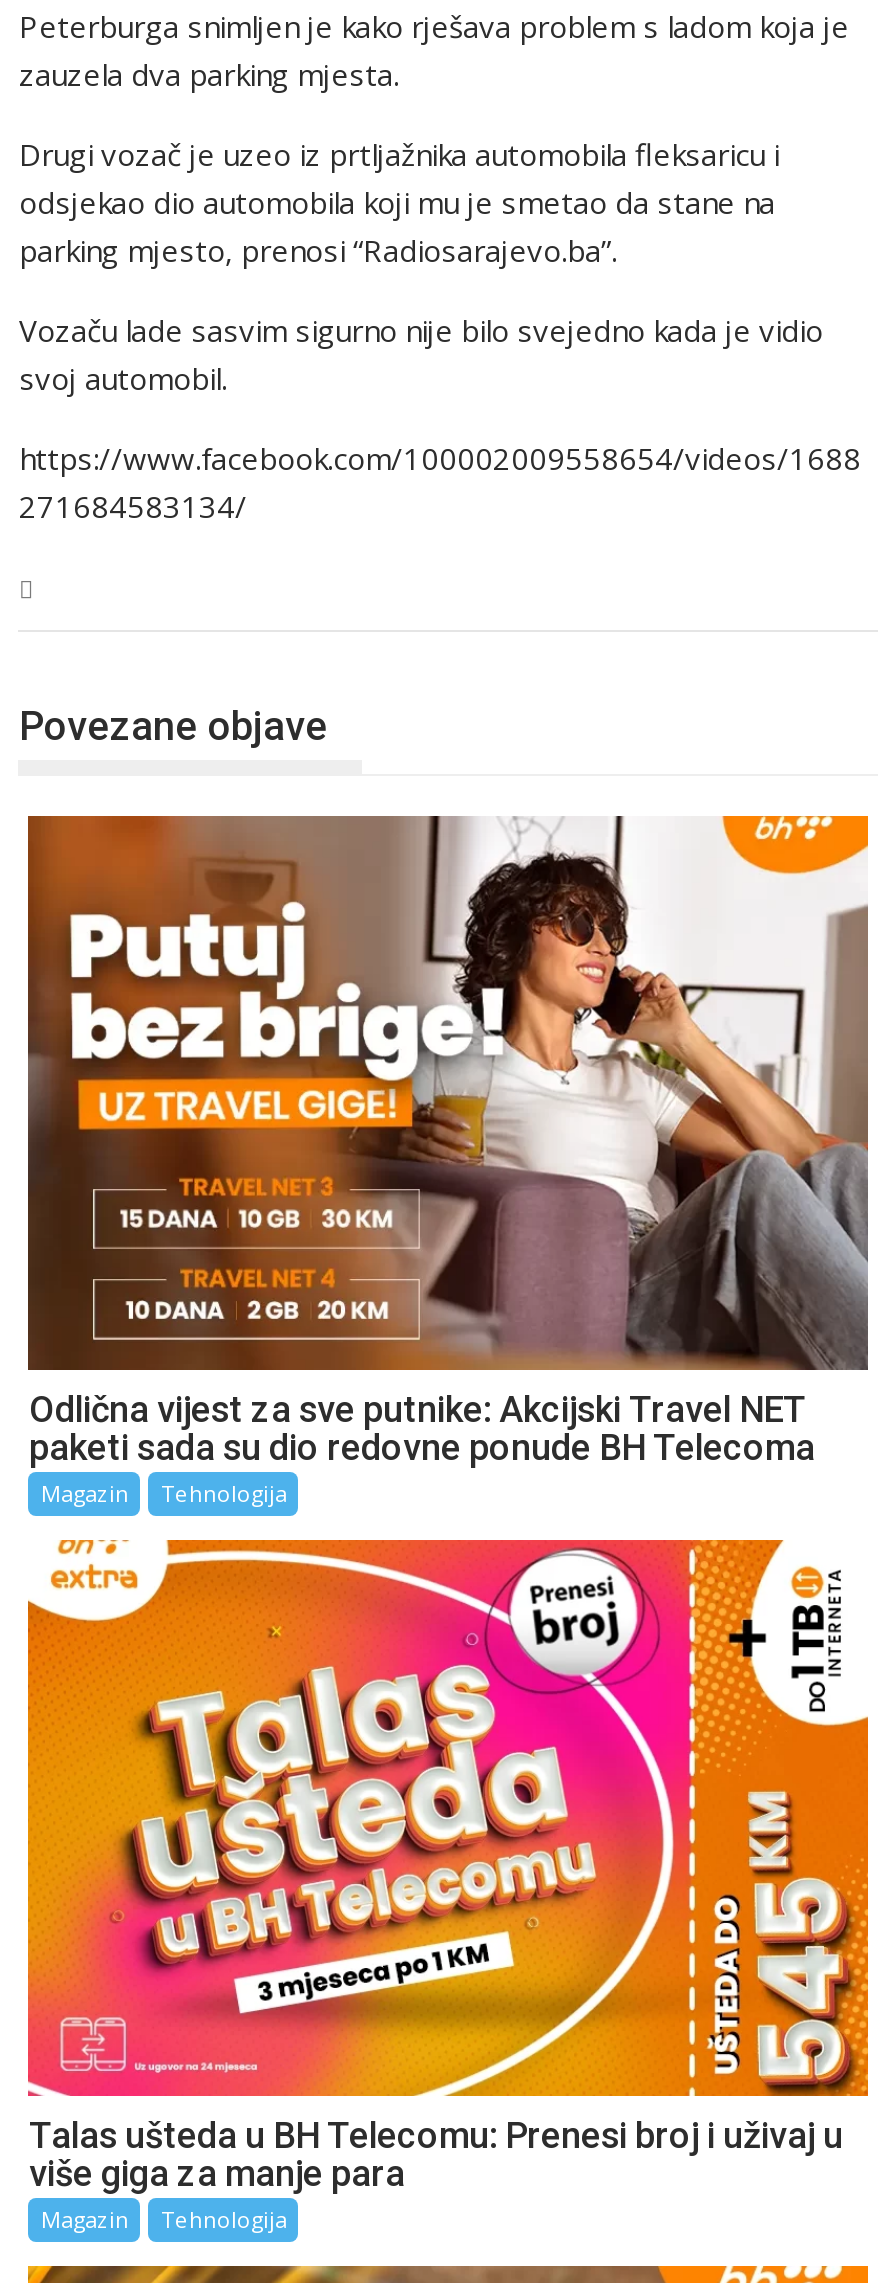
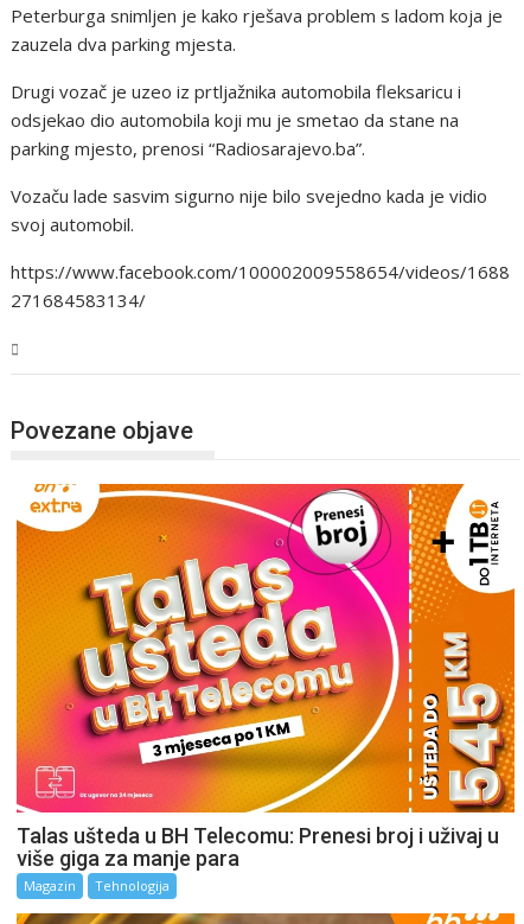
[26,814,870,1508] [image] | Odlična vijest za sve putnike: Akcijski Travel NET | paketi sada su dio redovne ponude BH Telecoma | Magazin | Tehnologija -> none

